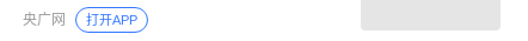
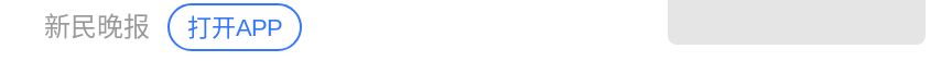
[23,12,66,28] 央广网 -> [44,11,150,42] 新民晚报

